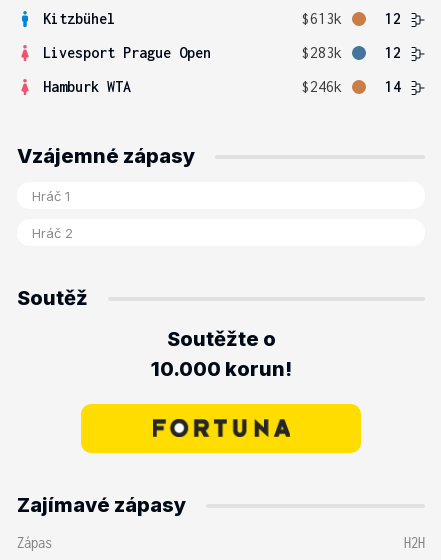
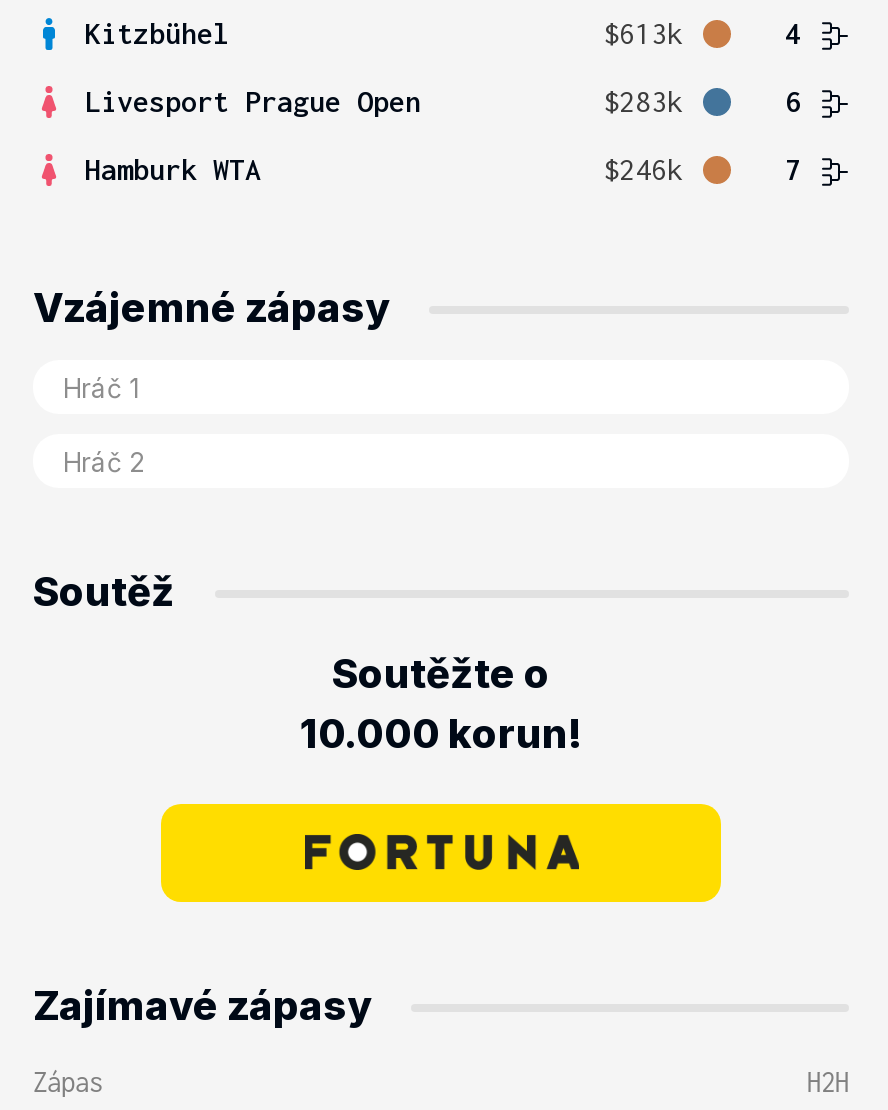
[385,10,401,27] 12 -> [785,16,801,50] 4
[385,44,401,61] 12 -> [785,84,801,118] 6
[385,78,401,95] 14 -> [785,152,801,186] 7

